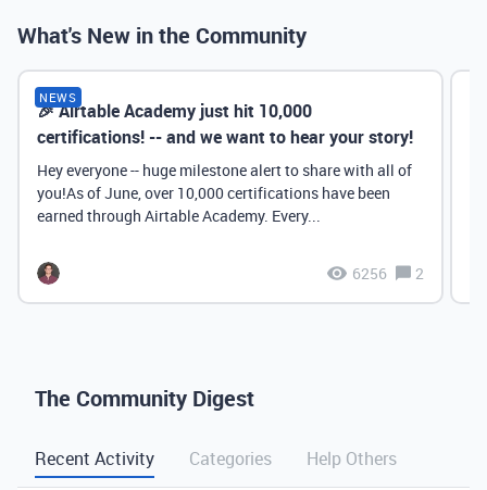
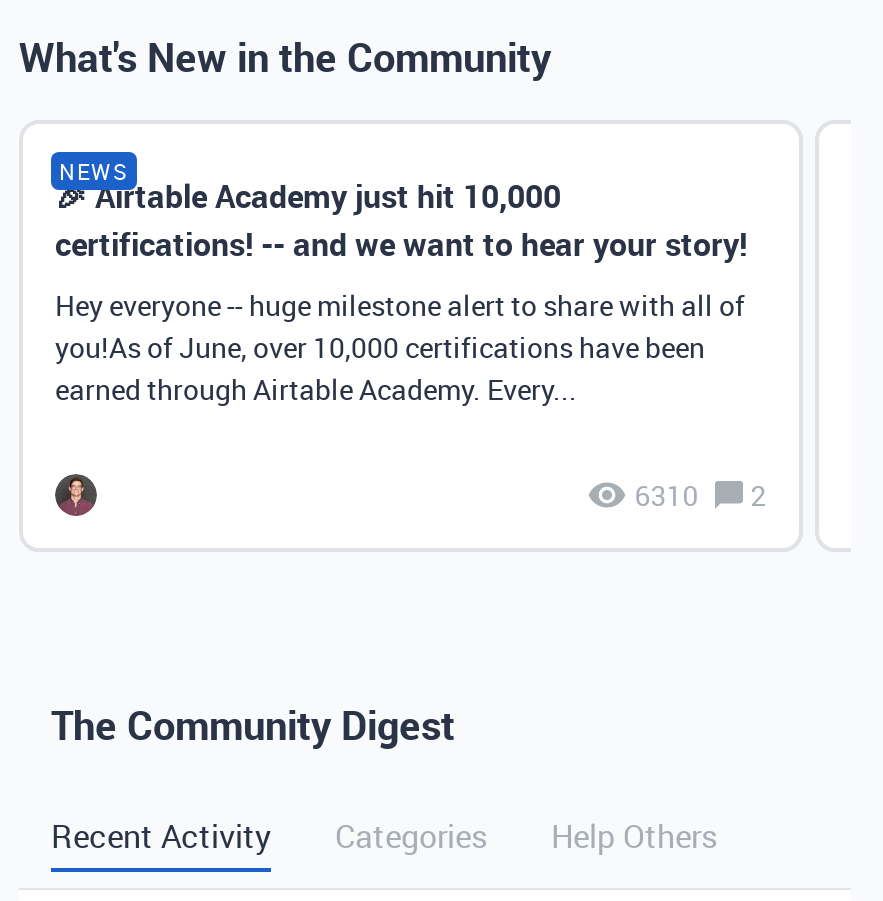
[352,263,424,284] 6256 2 -> [635,476,767,514] 6310 2

